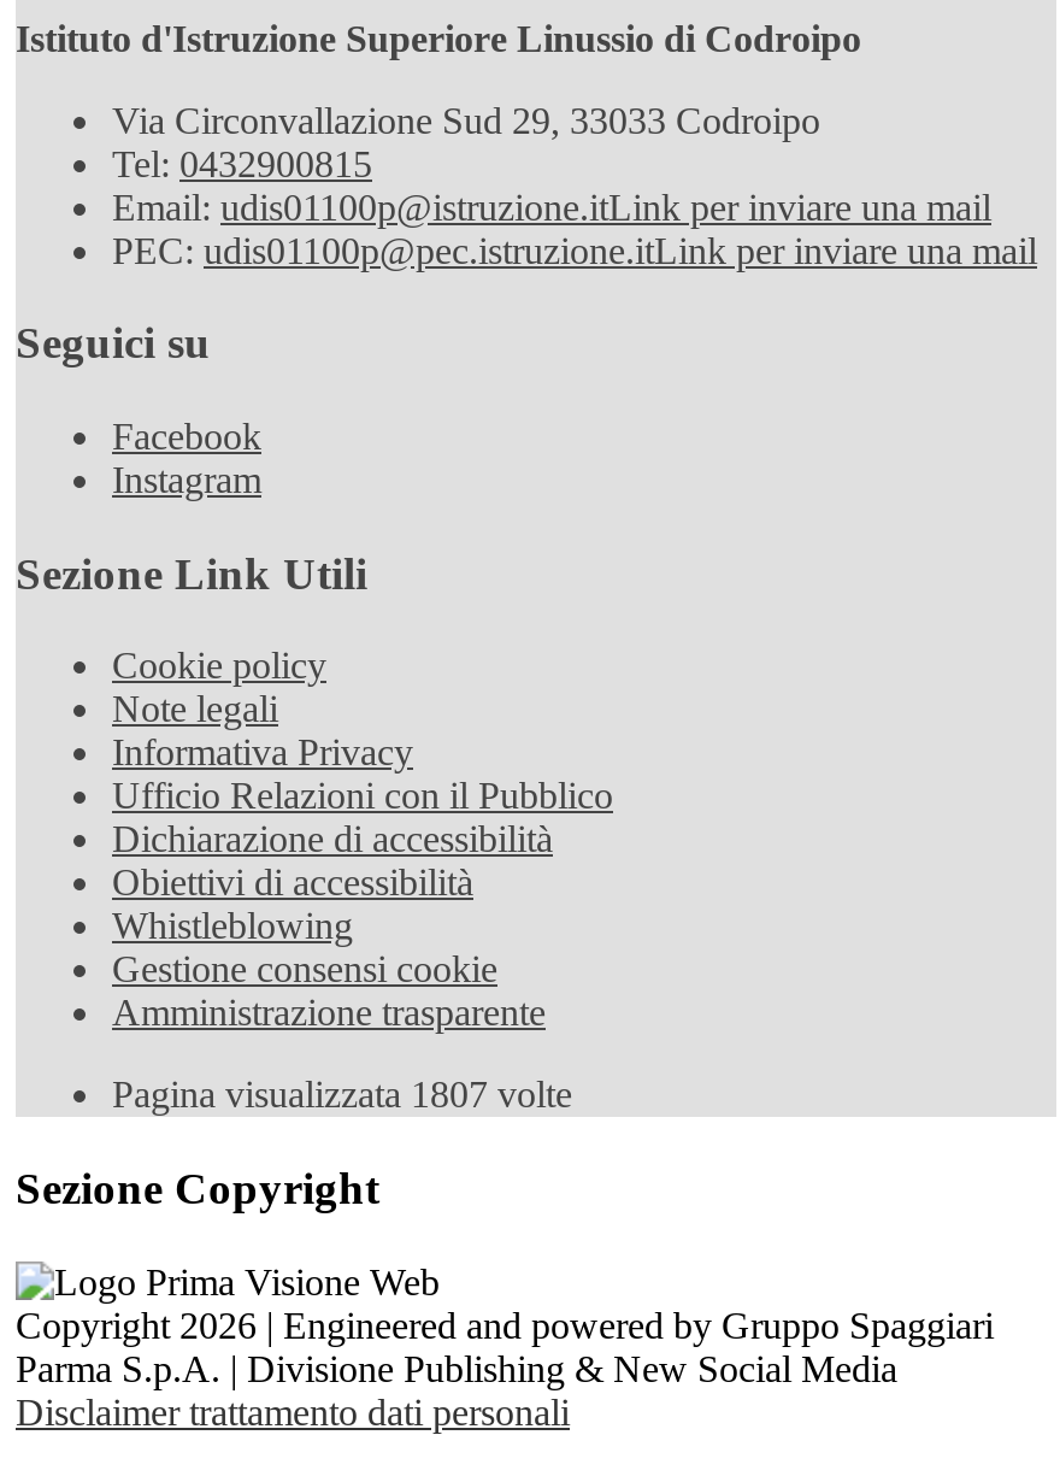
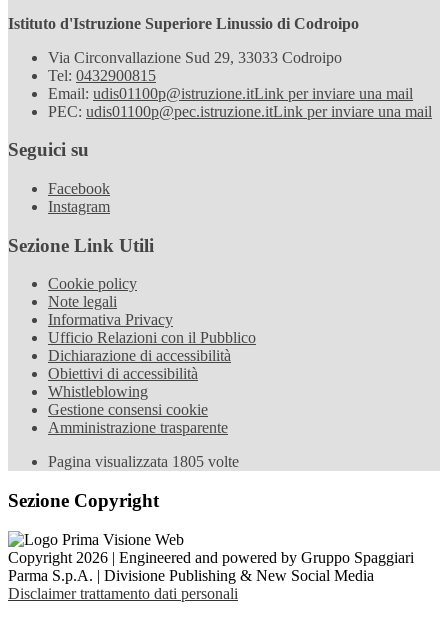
[112,1075,572,1115] Pagina visualizzata 1807 volte -> [48,453,239,470] Pagina visualizzata 1805 volte

